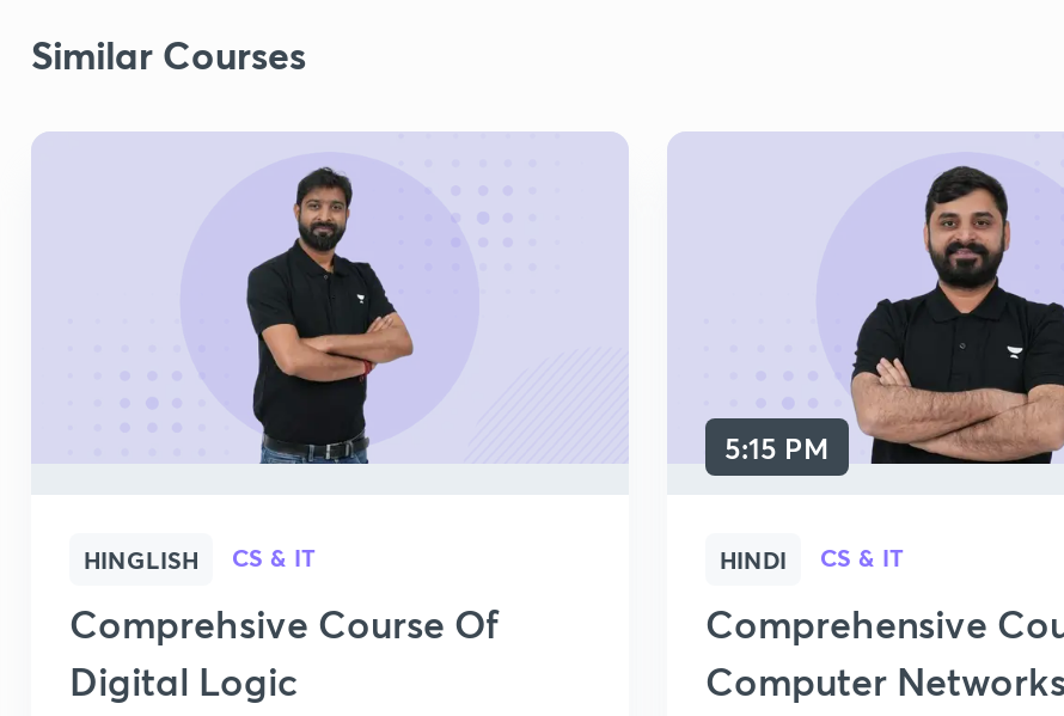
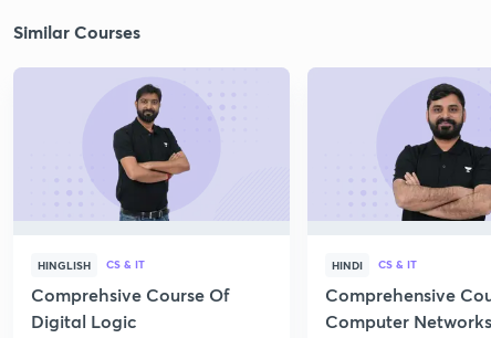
[724,427,830,465] 5:15 PM -> none

